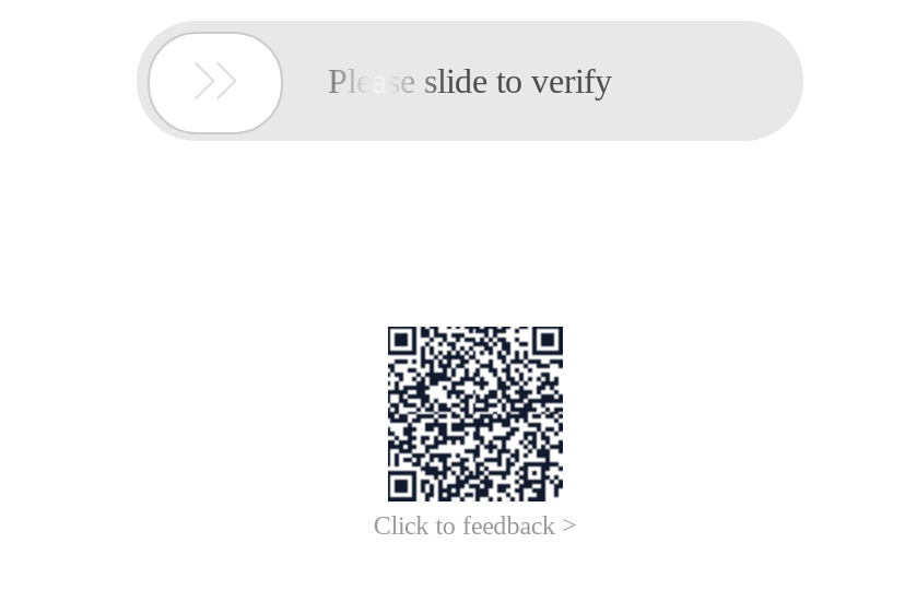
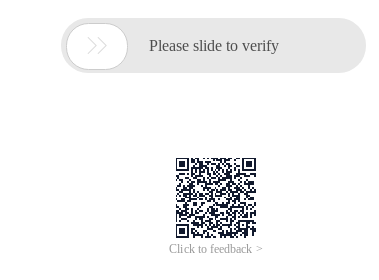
[388,338,565,504] [image] -> [177,162,256,239] [image]

